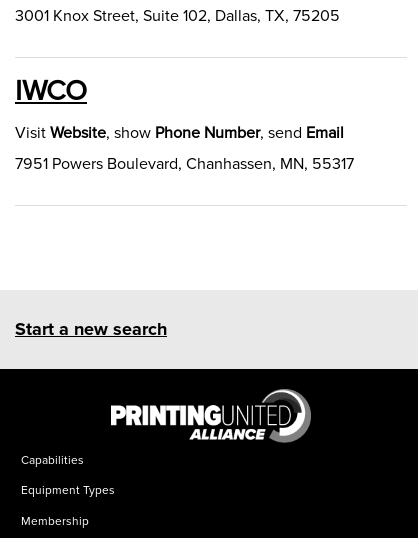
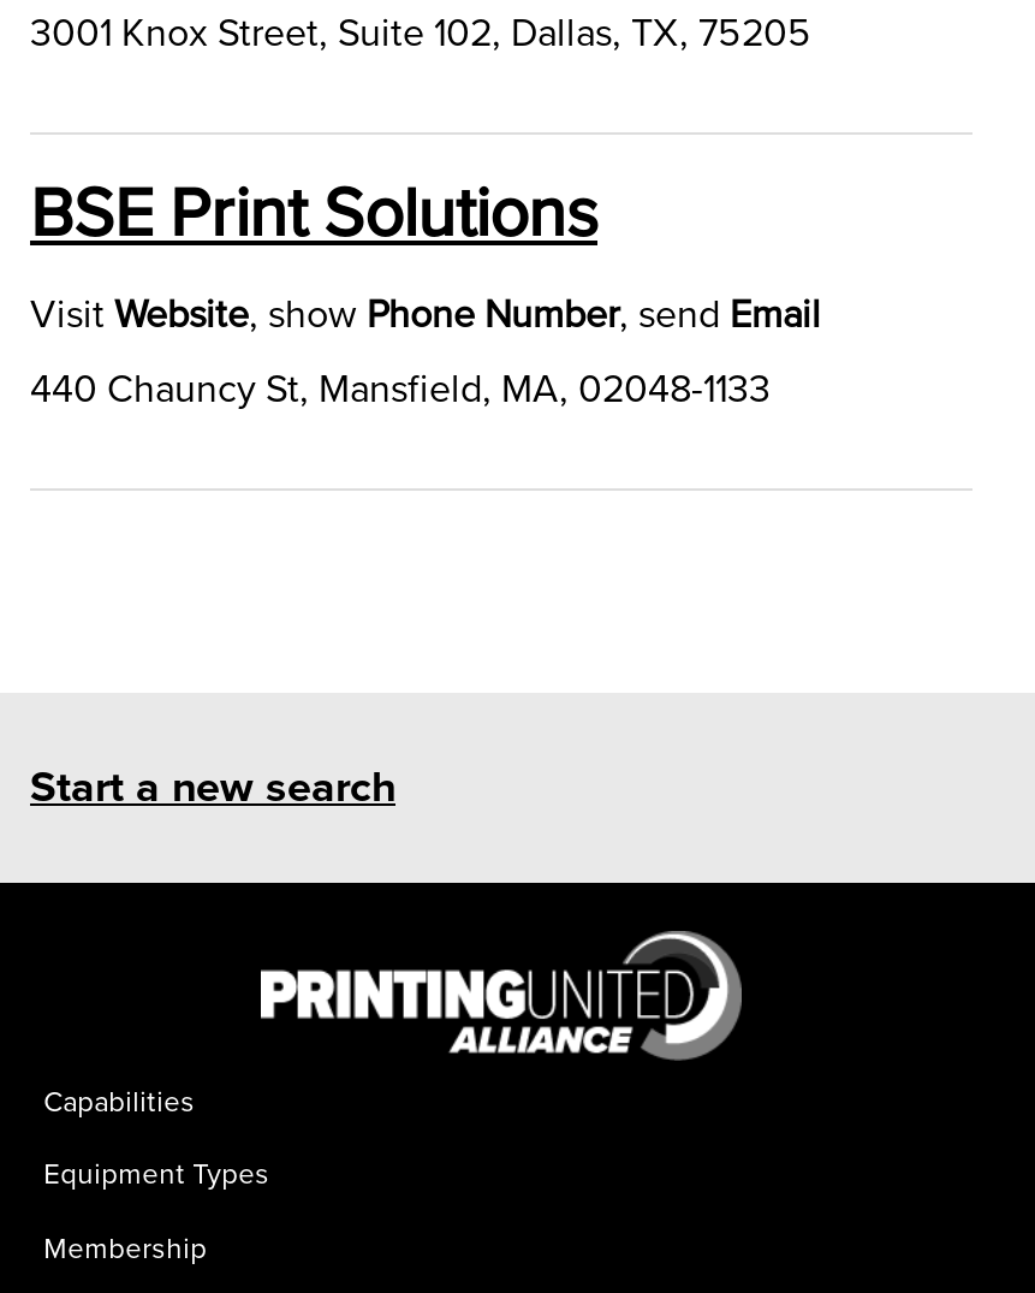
[15,73,87,109] IWCO -> [30,171,597,258] BSE Print Solutions
[15,154,354,174] 7951 Powers Boulevard, Chanhassen, MN, 55317 -> [30,366,771,414] 440 Chauncy St, Mansfield, MA, 02048-1133

